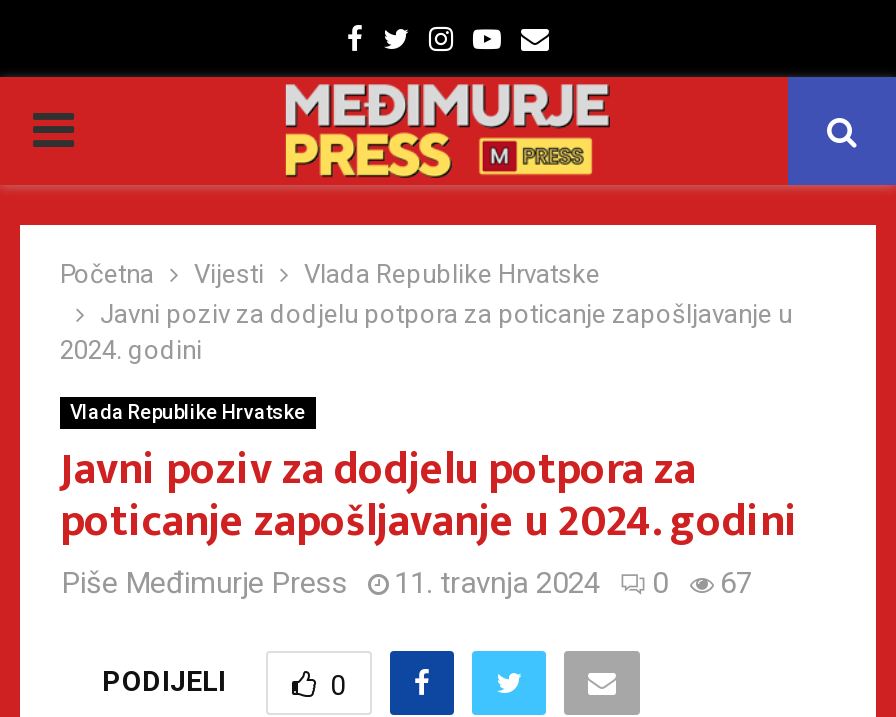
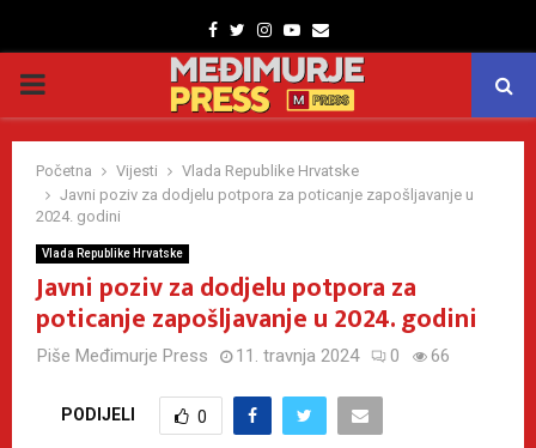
[62,565,752,601] Piše Međimurje Press 11. travnja 2024 0 67 -> [37,345,450,367] Piše Međimurje Press 11. travnja 2024 0 66

